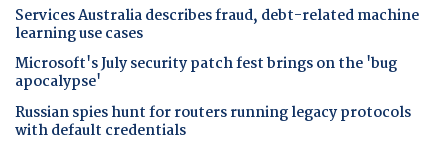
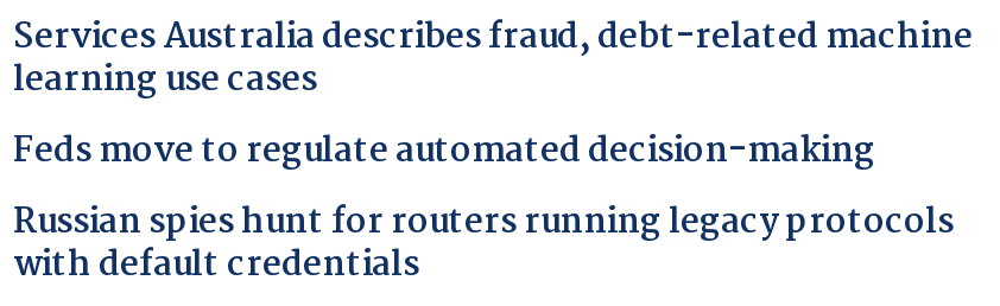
[15,52,397,94] Microsoft's July security patch fest brings on the 'bug | apocalypse' -> [13,125,875,181] Feds move to regulate automated decision-making

